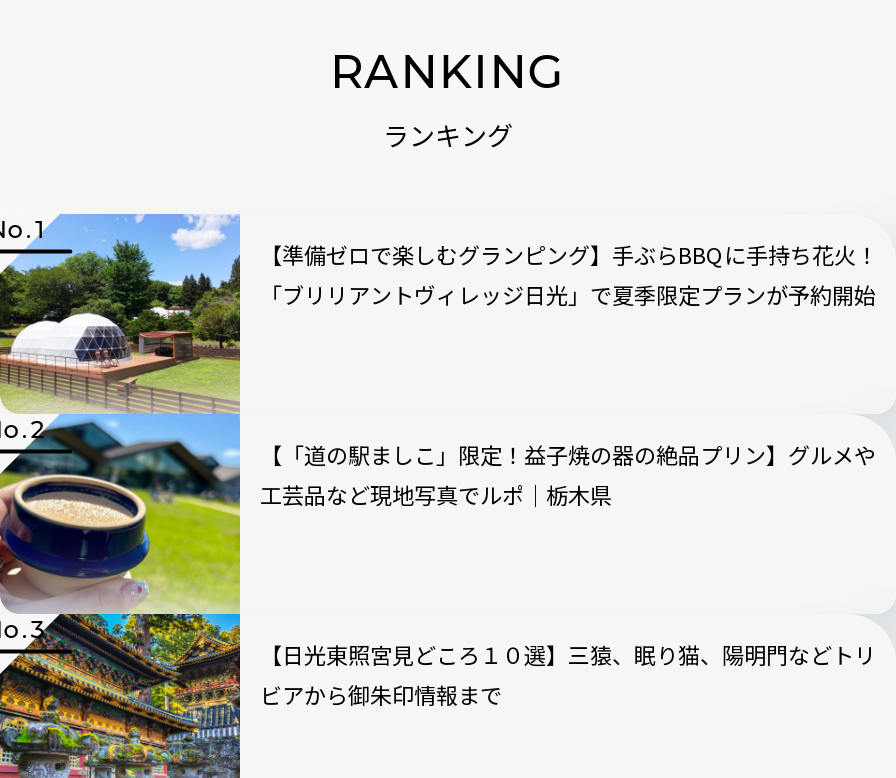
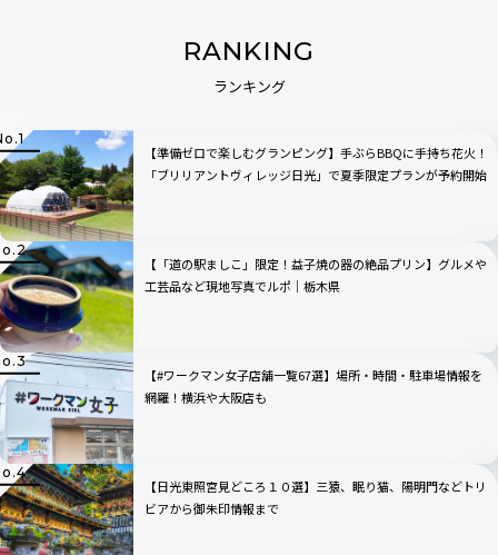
none -> [3,351,482,464] [image] | 【#ワークマン女子店舗一覧67選】場所・時間・駐車場情報を | 網羅！横浜や大阪店も

